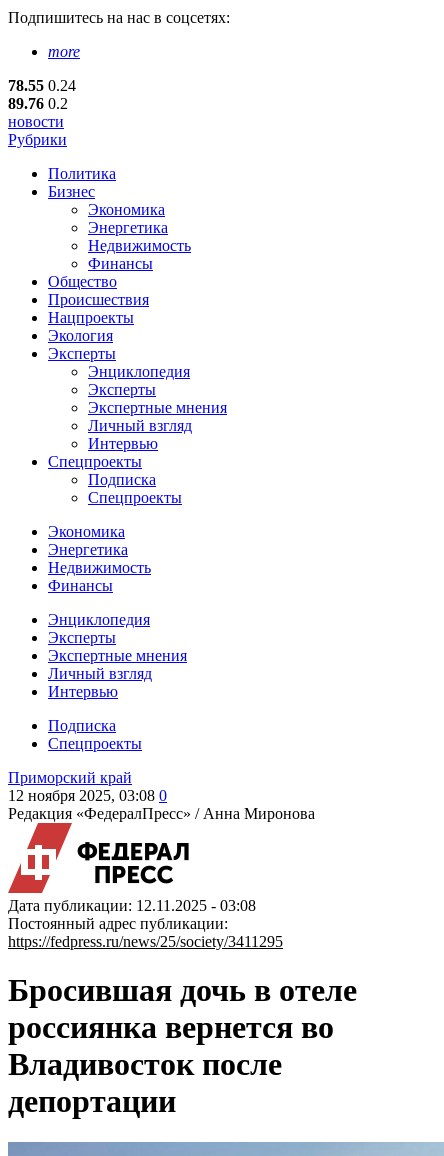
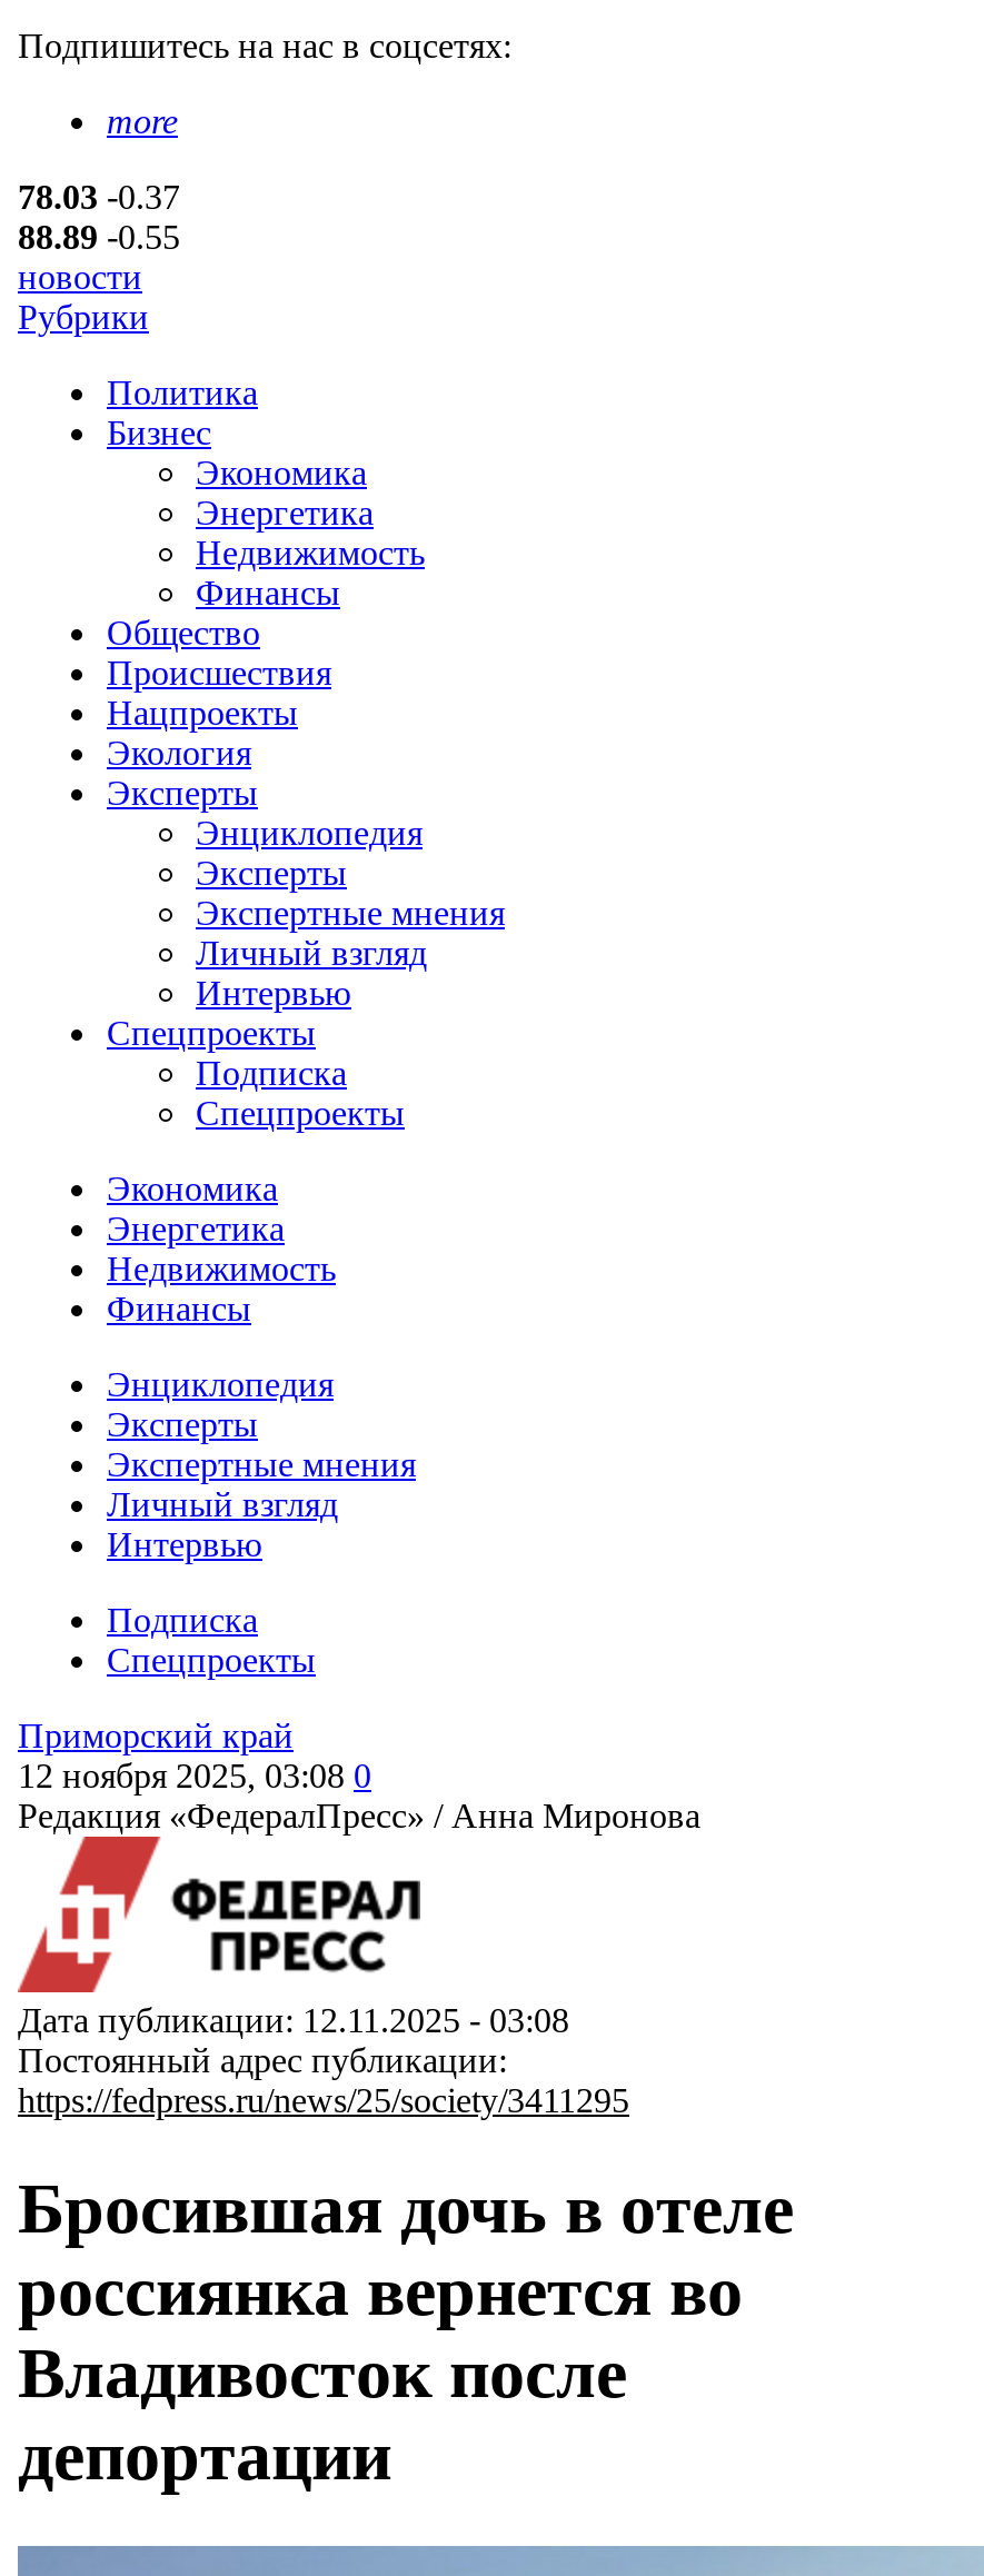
[8,77,76,94] 78.55 0.24 -> [18,178,180,216] 78.03 -0.37
[8,95,68,112] 89.76 0.2 -> [18,218,180,256] 88.89 -0.55

